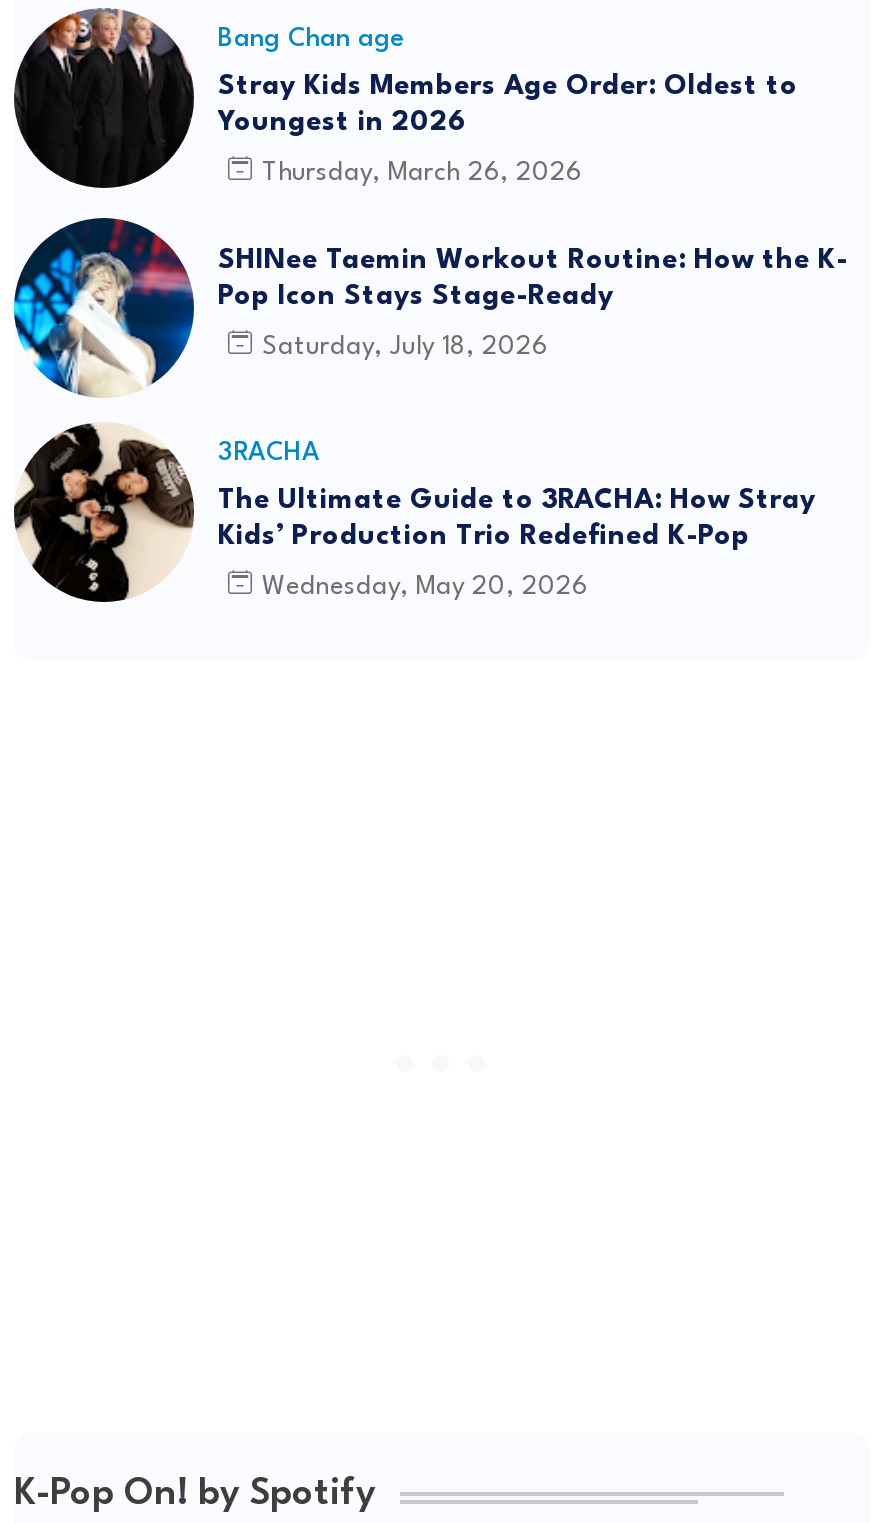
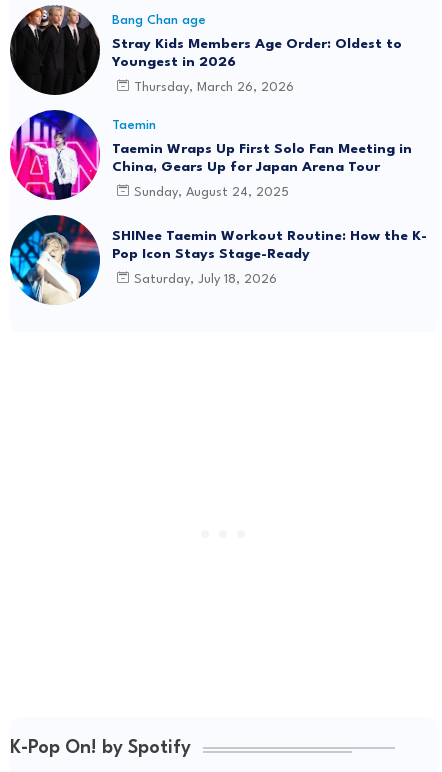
none -> [9,110,412,201] [image] | Taemin | Taemin Wraps Up First Solo Fan Meeting in | China, Gears Up for Japan Arena Tour | Sunday, August 24, 2025
moved [10,216,848,400] -> [8,214,427,306]: [image] | SHINee Taemin Workout Routine: How the K- | Pop Icon Stays Stage-Ready | Saturday, July 18, 2026
[12,422,816,604] [image] | 3RACHA | The Ultimate Guide to 3RACHA: How Stray | Kids’ Production Trio Redefined K-Pop | Wednesday, May 20, 2026 -> none

